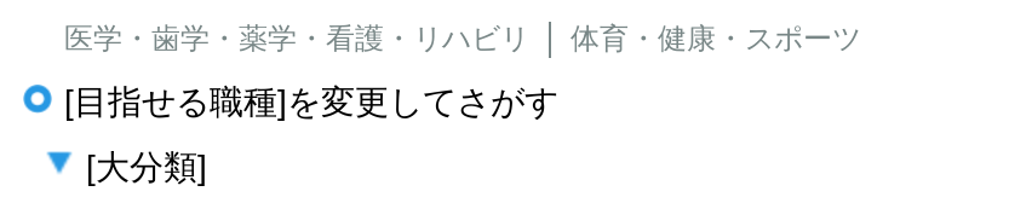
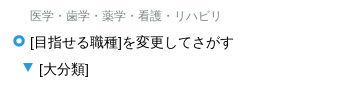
[571,21,861,55] 体育・健康・スポーツ -> none

